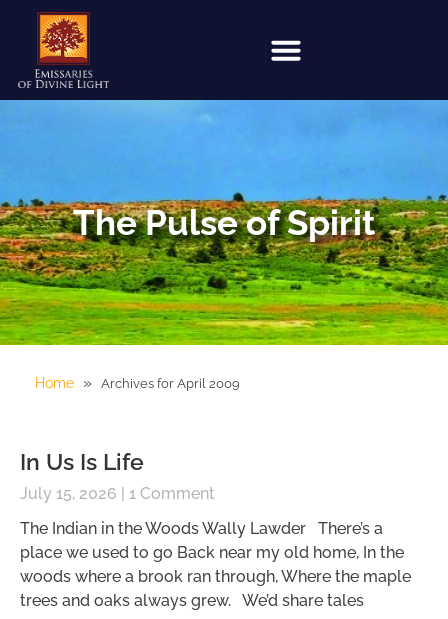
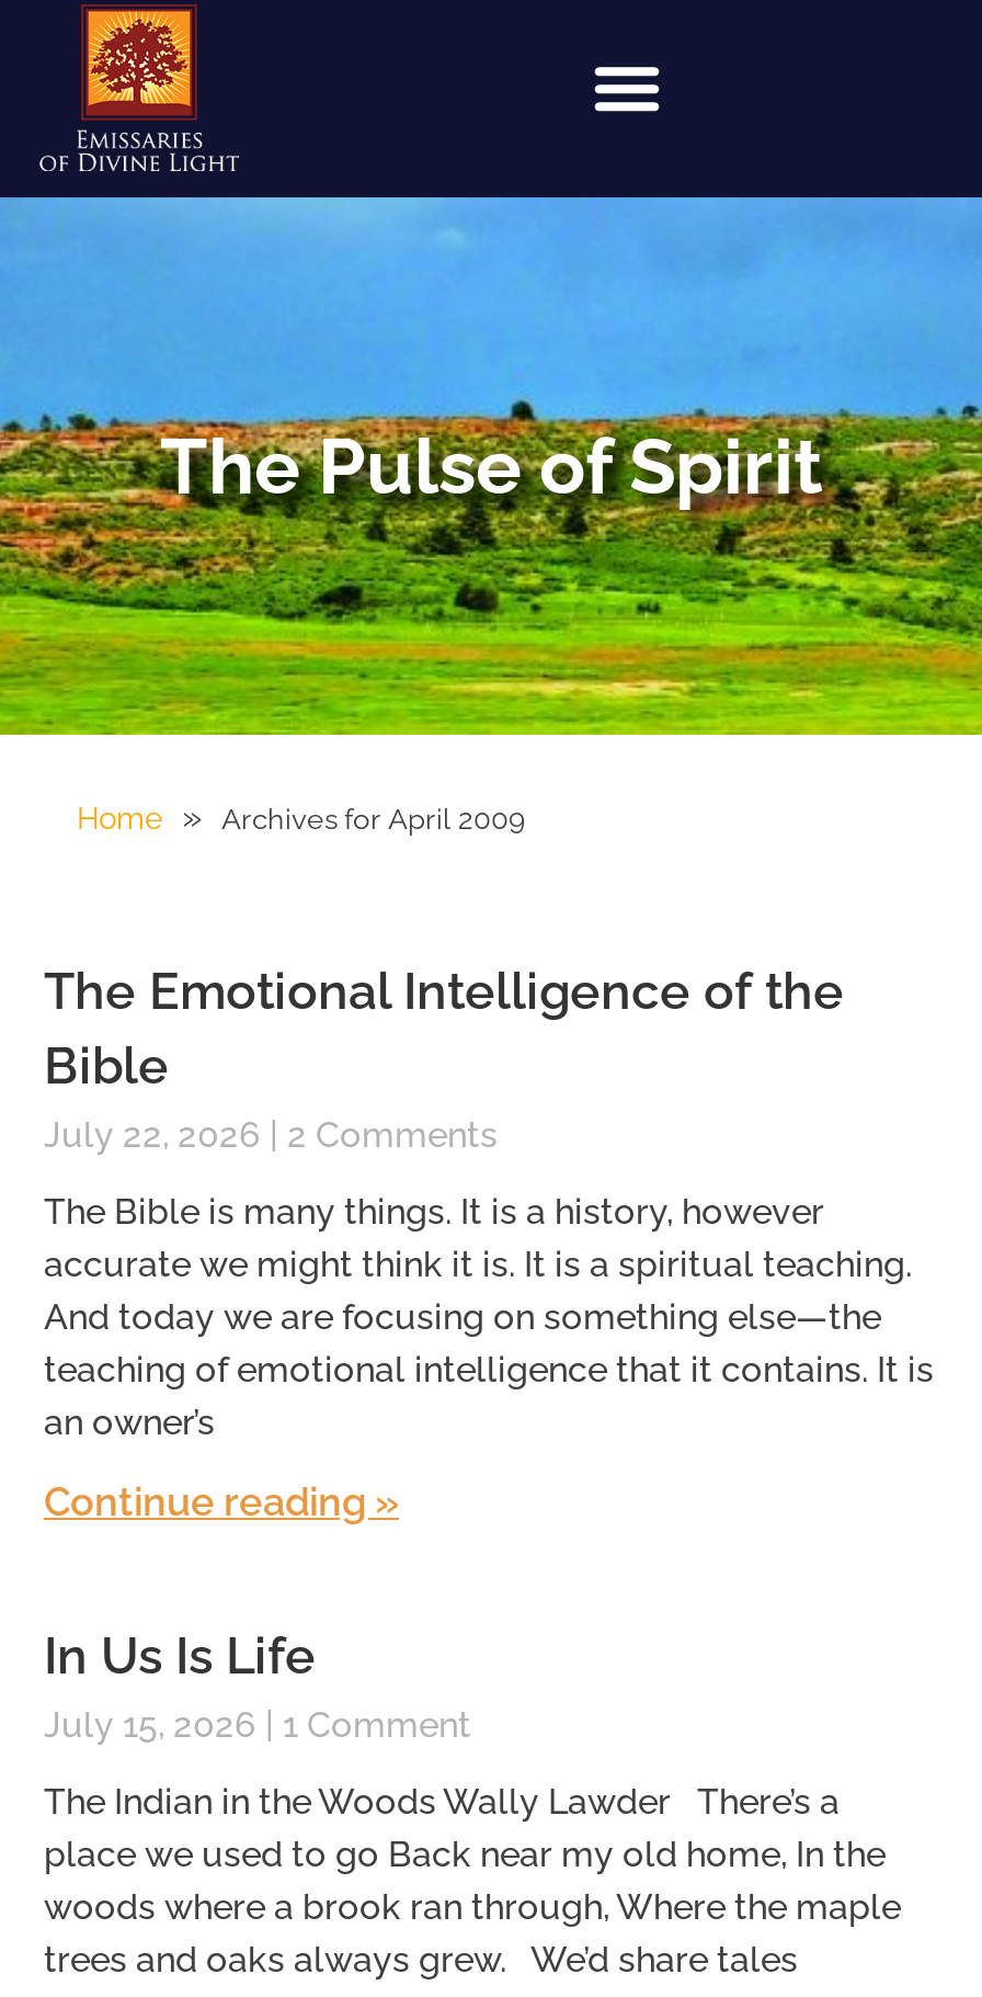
none -> [44,961,934,1524] The Emotional Intelligence of the | Bible | July 22, 2026 2 Comments | The Bible is many things. It is a history, however | accurate we might think it is. It is a spiritual teaching. | And today we are focusing on something else—the | teaching of emotional intelligence that it contains. It is | an owner’s | Continue reading »

